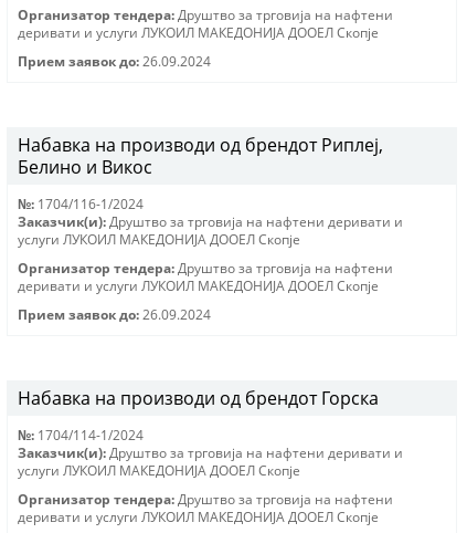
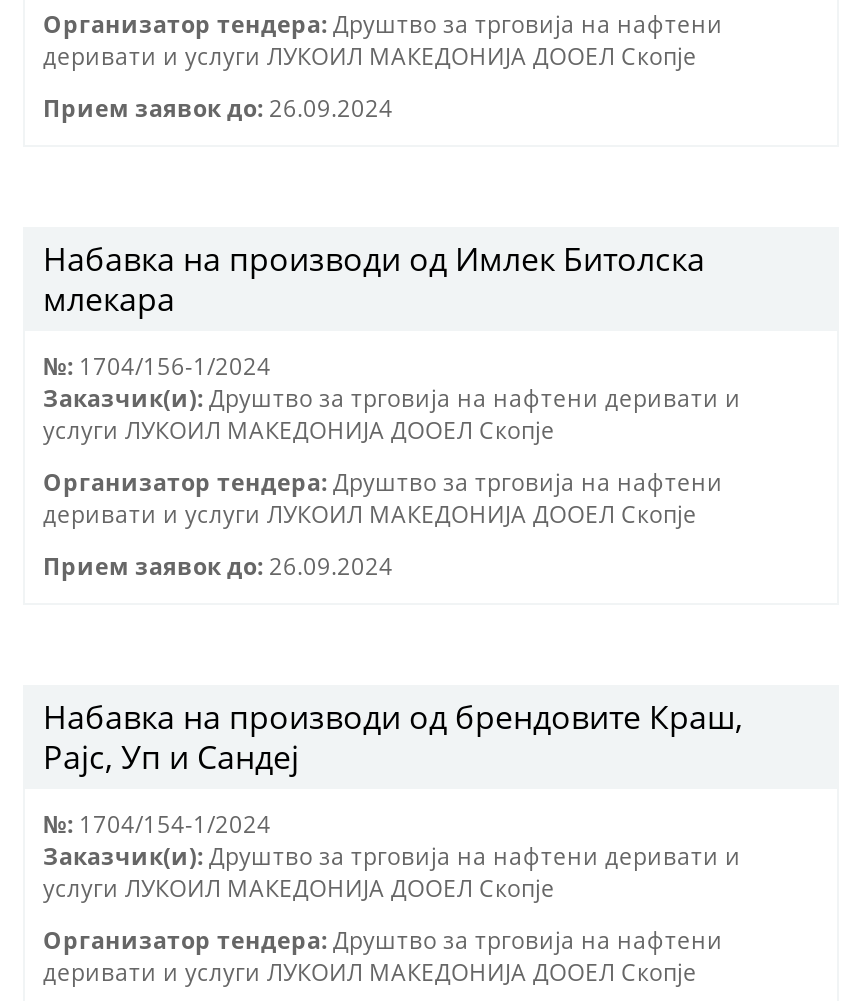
[18,133,383,179] Набавка на производи од брендот Риплеј, | Белино и Викос -> [43,237,705,321] Набавка на производи од Имлек Битолска | млекара
[18,196,144,212] №: 1704/116-1/2024 -> [43,351,271,381] №: 1704/156-1/2024
[18,386,379,410] Набавка на производи од брендот Горска -> [43,695,743,779] Набавка на производи од брендовите Краш, | Рајс, Уп и Сандеј
[18,427,144,443] №: 1704/114-1/2024 -> [43,809,271,839] №: 1704/154-1/2024

